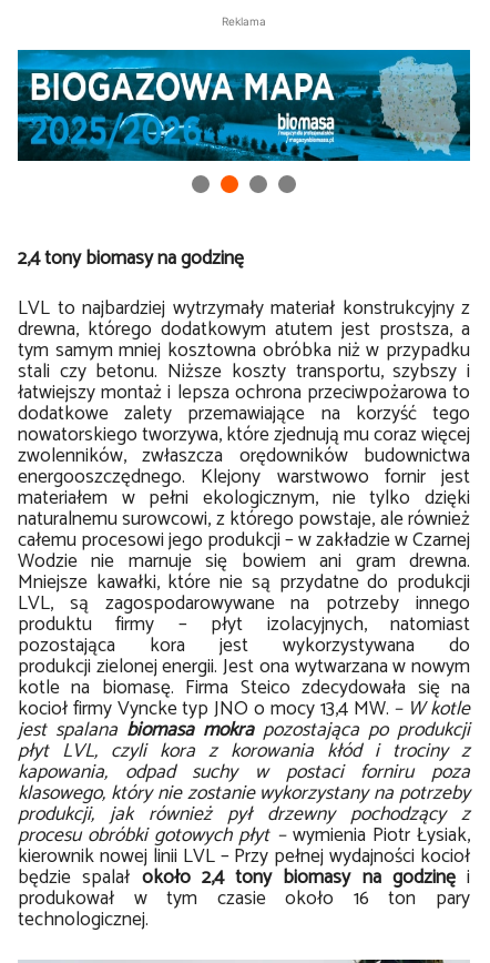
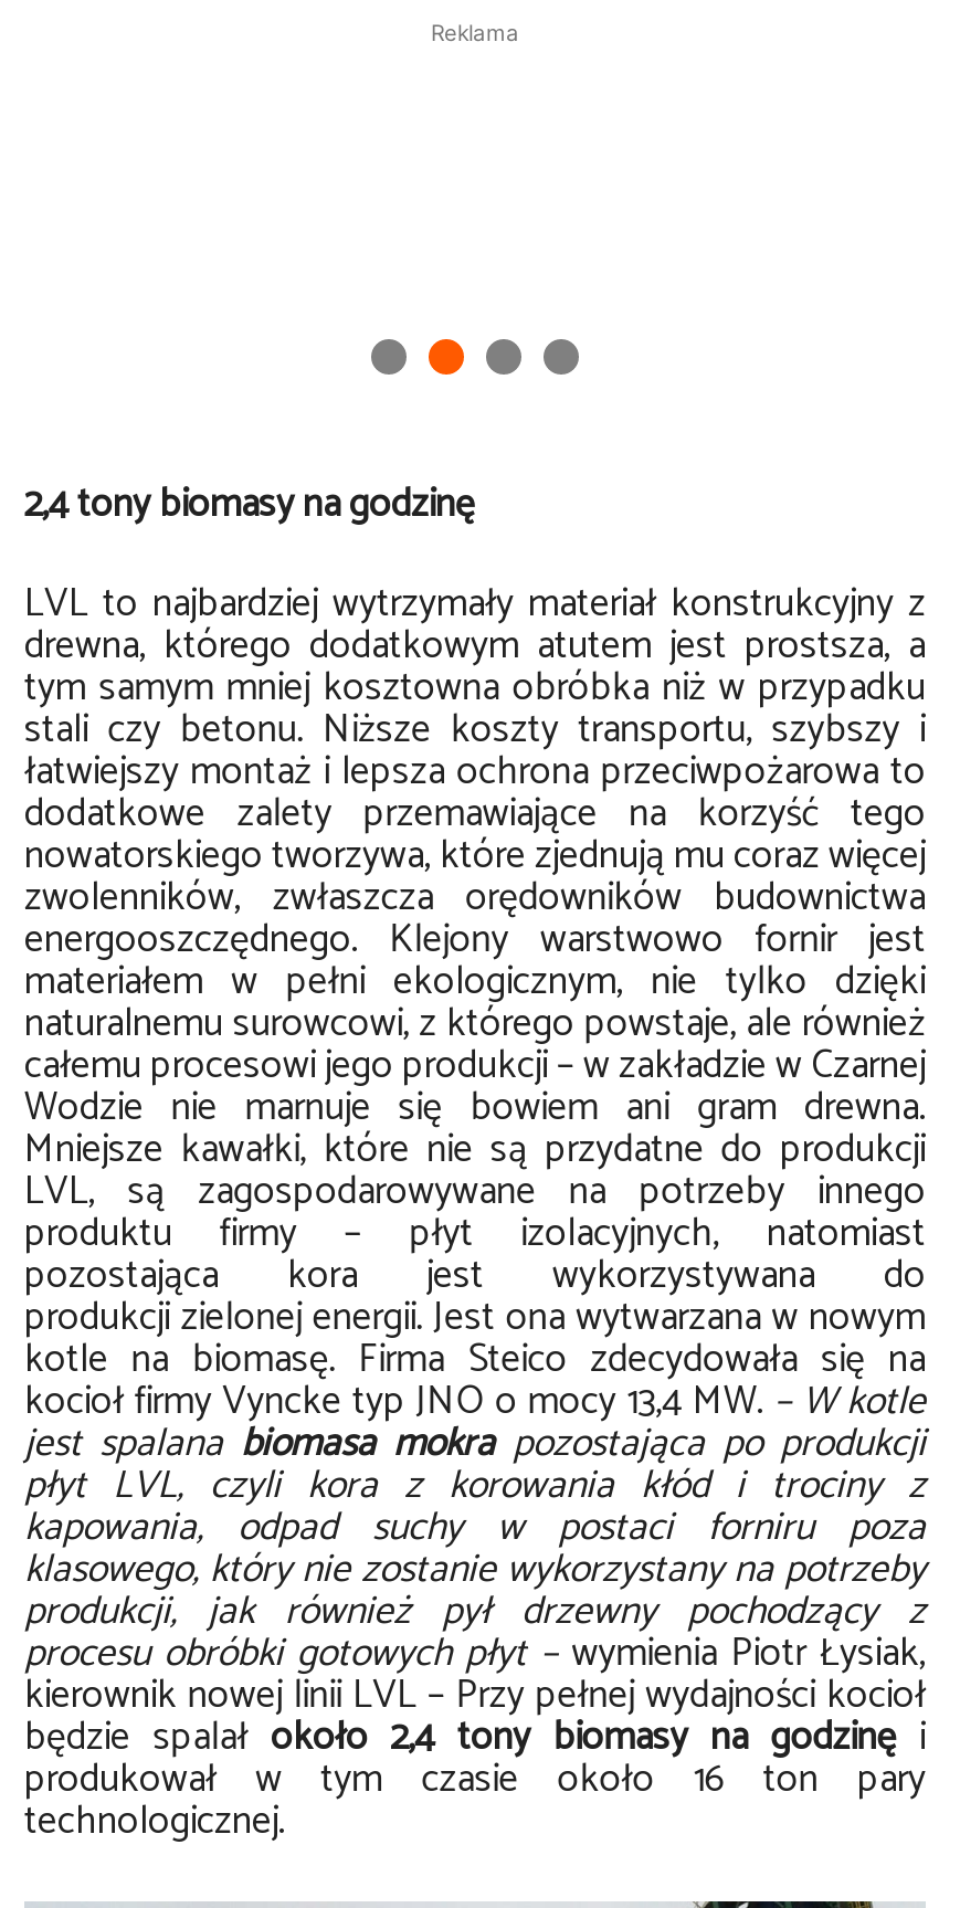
[17,49,471,162] [image] -> none

